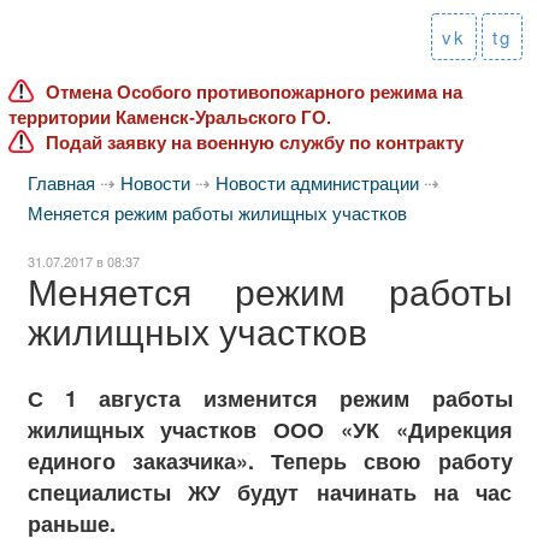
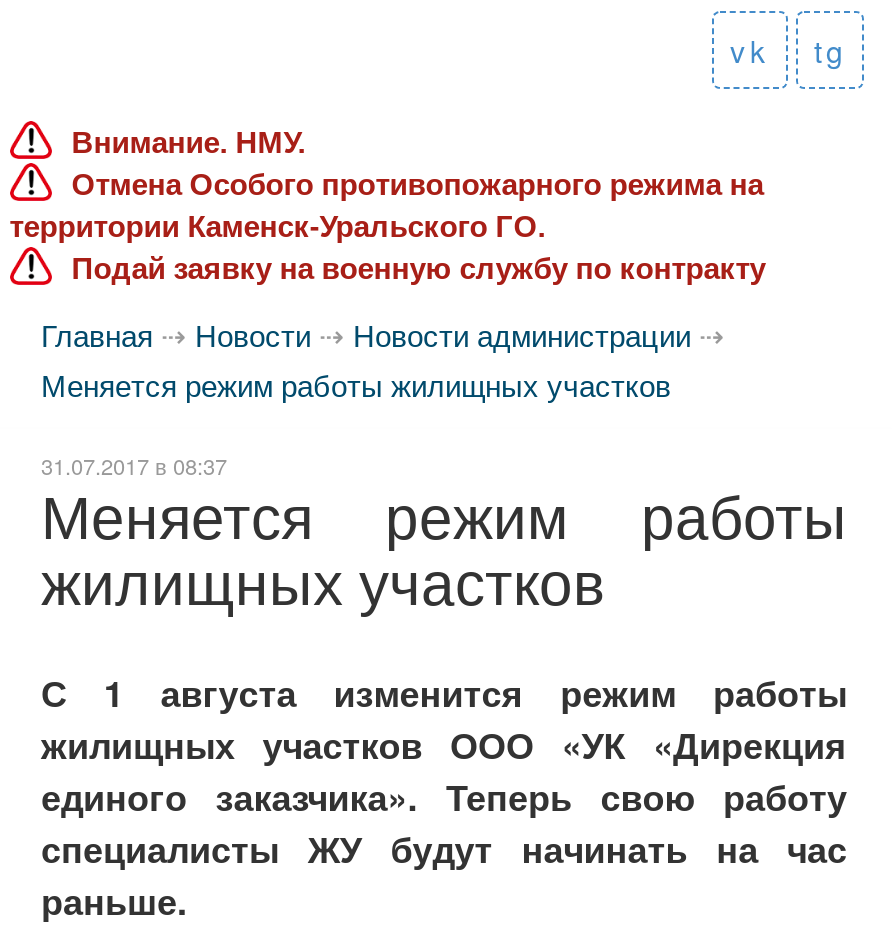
none -> [71,125,305,159] Внимание. НМУ.

